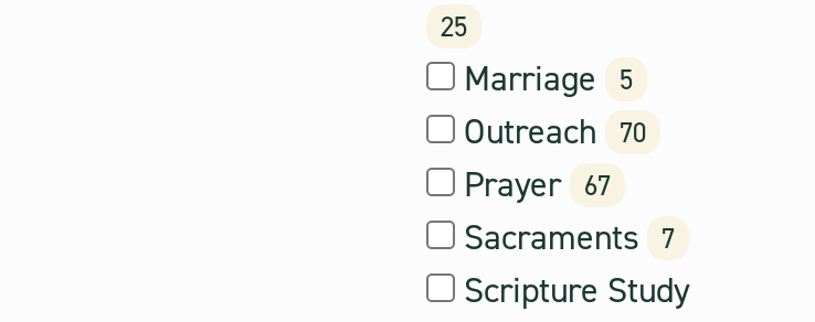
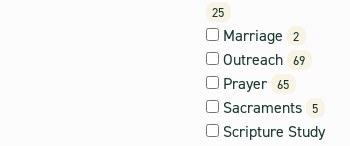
[464,55,633,101] Marriage 5 -> [223,25,299,46] Marriage 2
[464,108,646,154] Outreach 70 -> [223,49,305,70] Outreach 69
[464,161,610,207] Prayer 67 -> [223,73,289,94] Prayer 65
[464,214,675,260] Sacraments 7 -> [223,97,318,118] Sacraments 5

